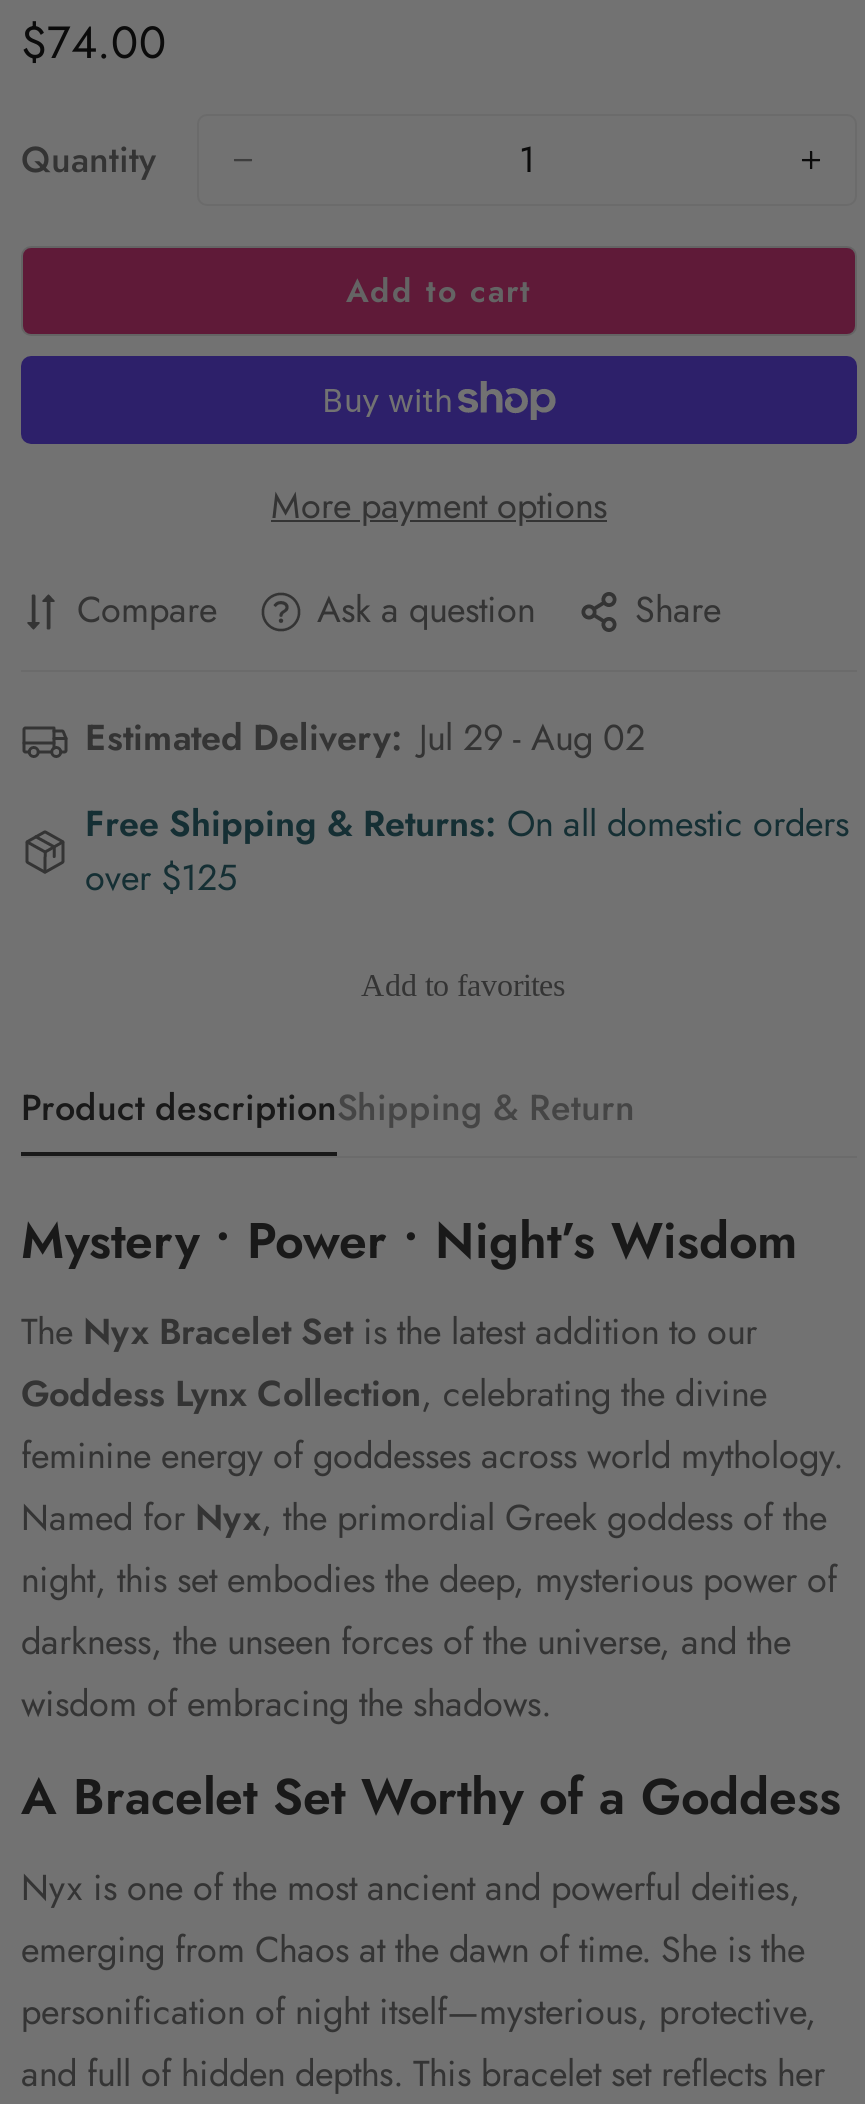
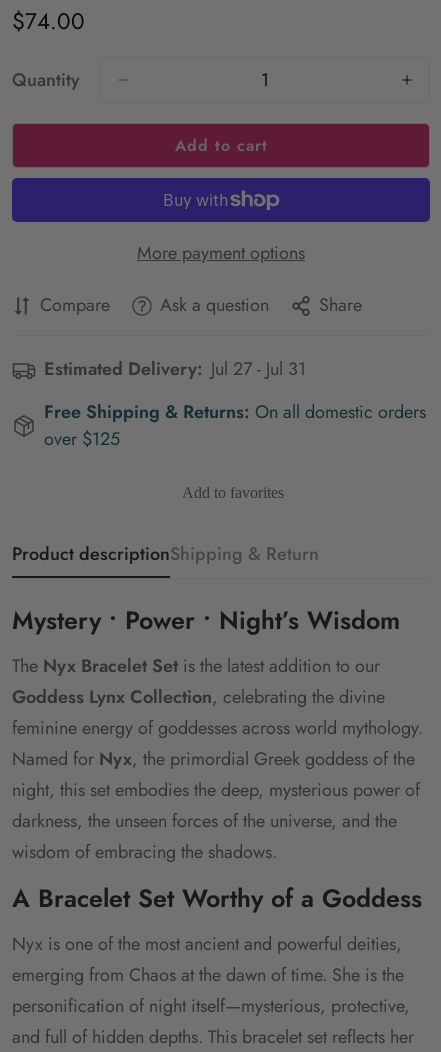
[85,712,645,764] Estimated Delivery: Jul 29 - Aug 02 -> [44,356,306,382] Estimated Delivery: Jul 27 - Jul 31

